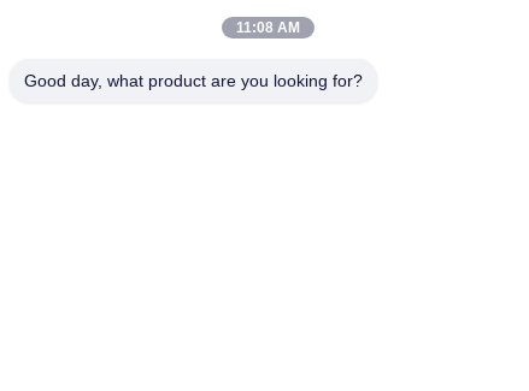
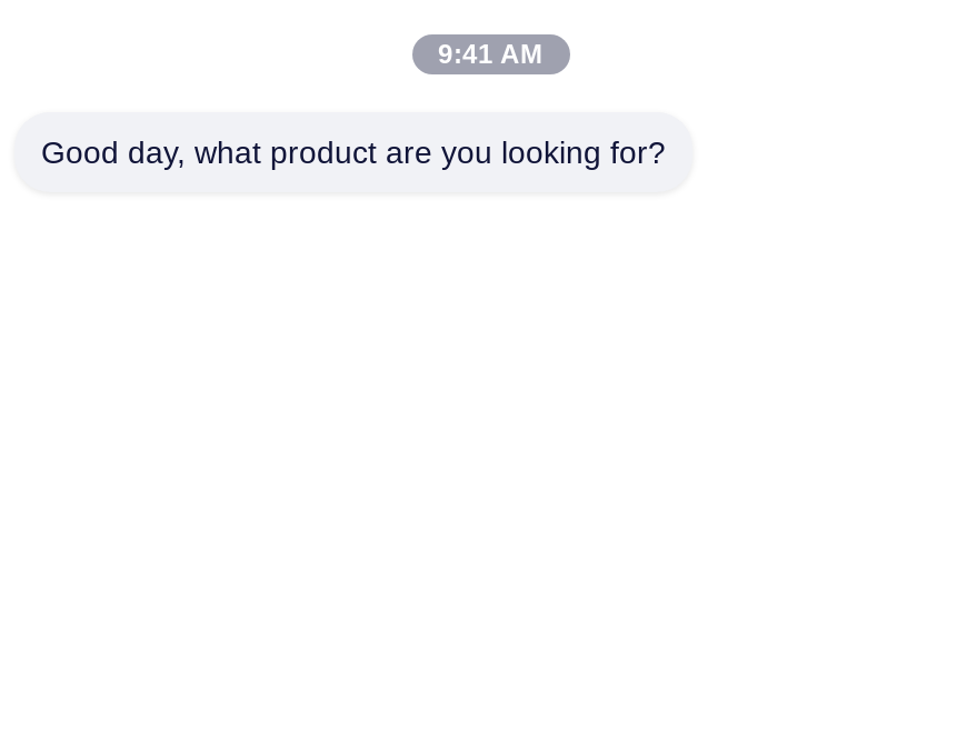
[236,19,299,36] 11:08 AM -> [438,39,542,70] 9:41 AM

